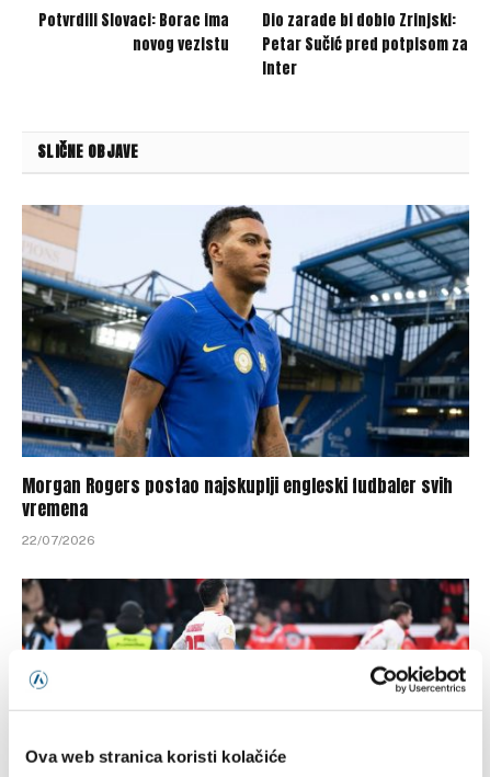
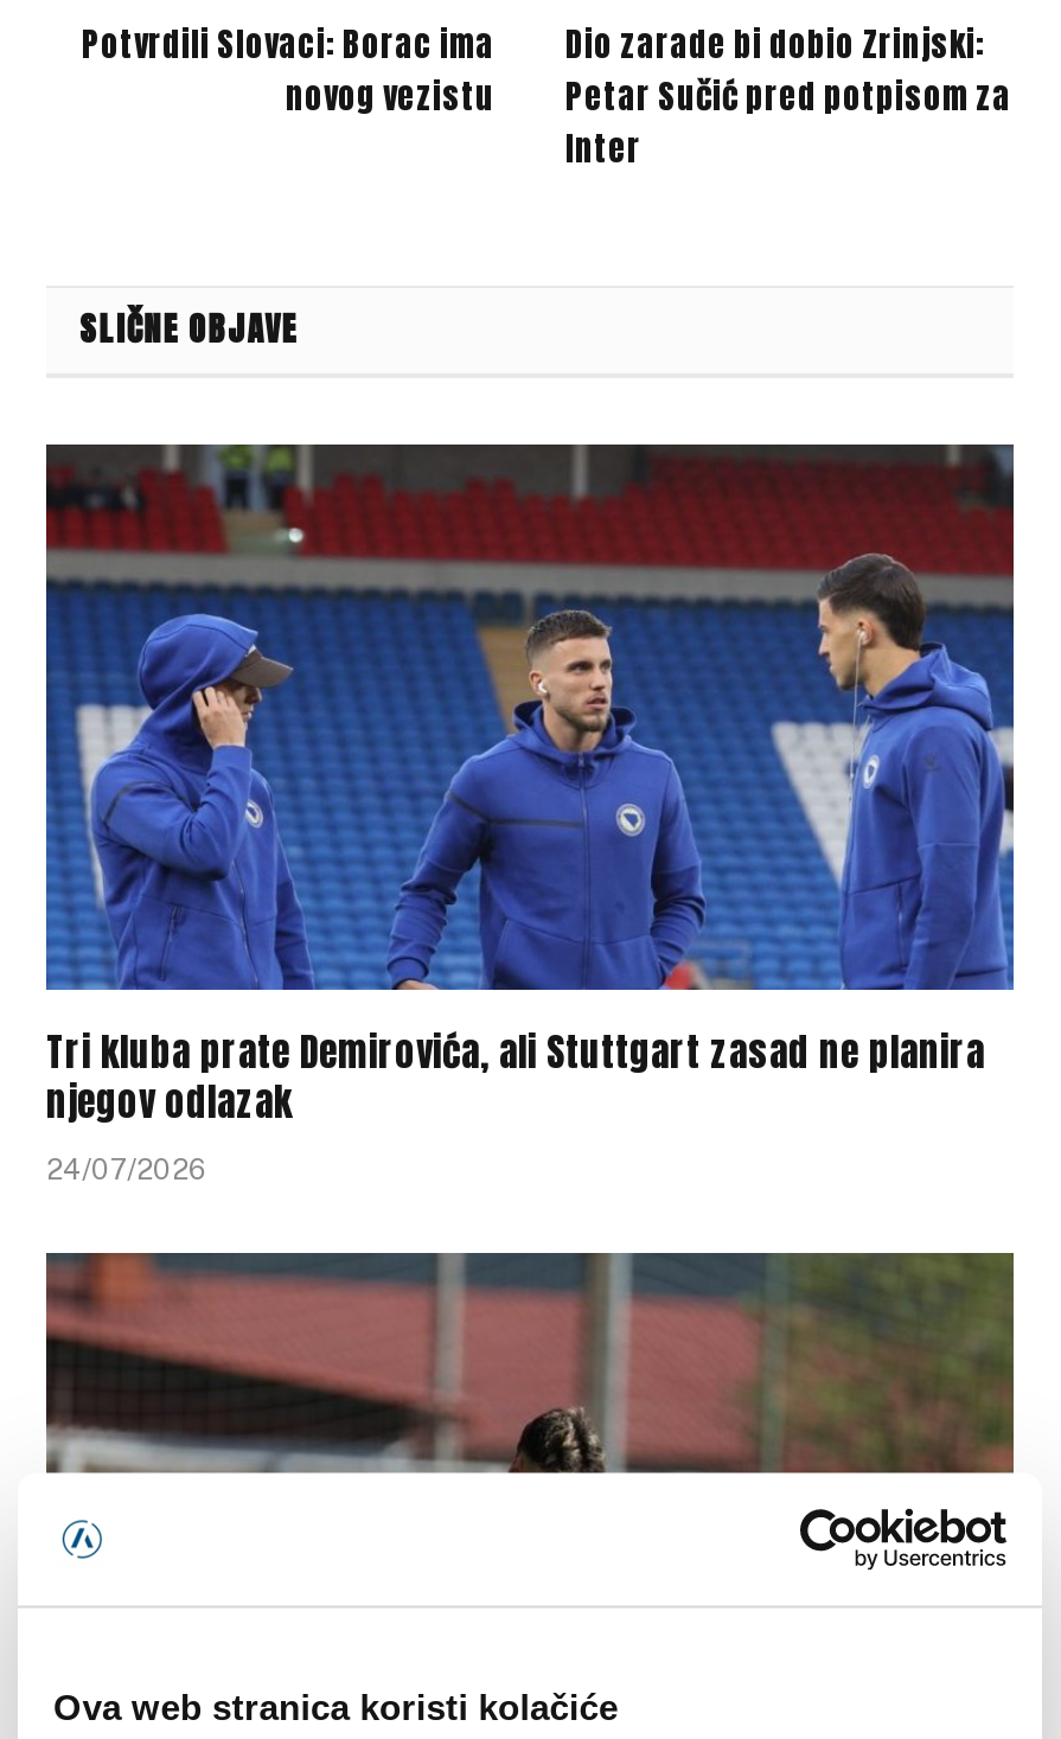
[21,204,470,548] [image] | Morgan Rogers postao najskuplji engleski fudbaler svih | vremena | 22/07/2026 -> [44,442,1016,1187] [image] | Tri kluba prate Demirovića, ali Stuttgart zasad ne planira | njegov odlazak | 24/07/2026
[22,578,469,651] [image] -> [44,1251,1016,1473] [image]

